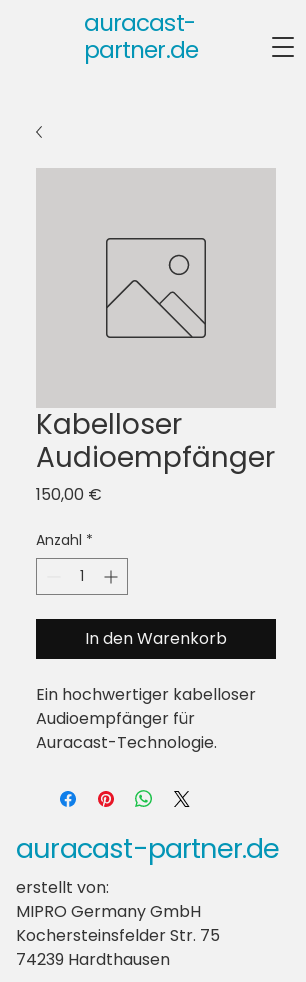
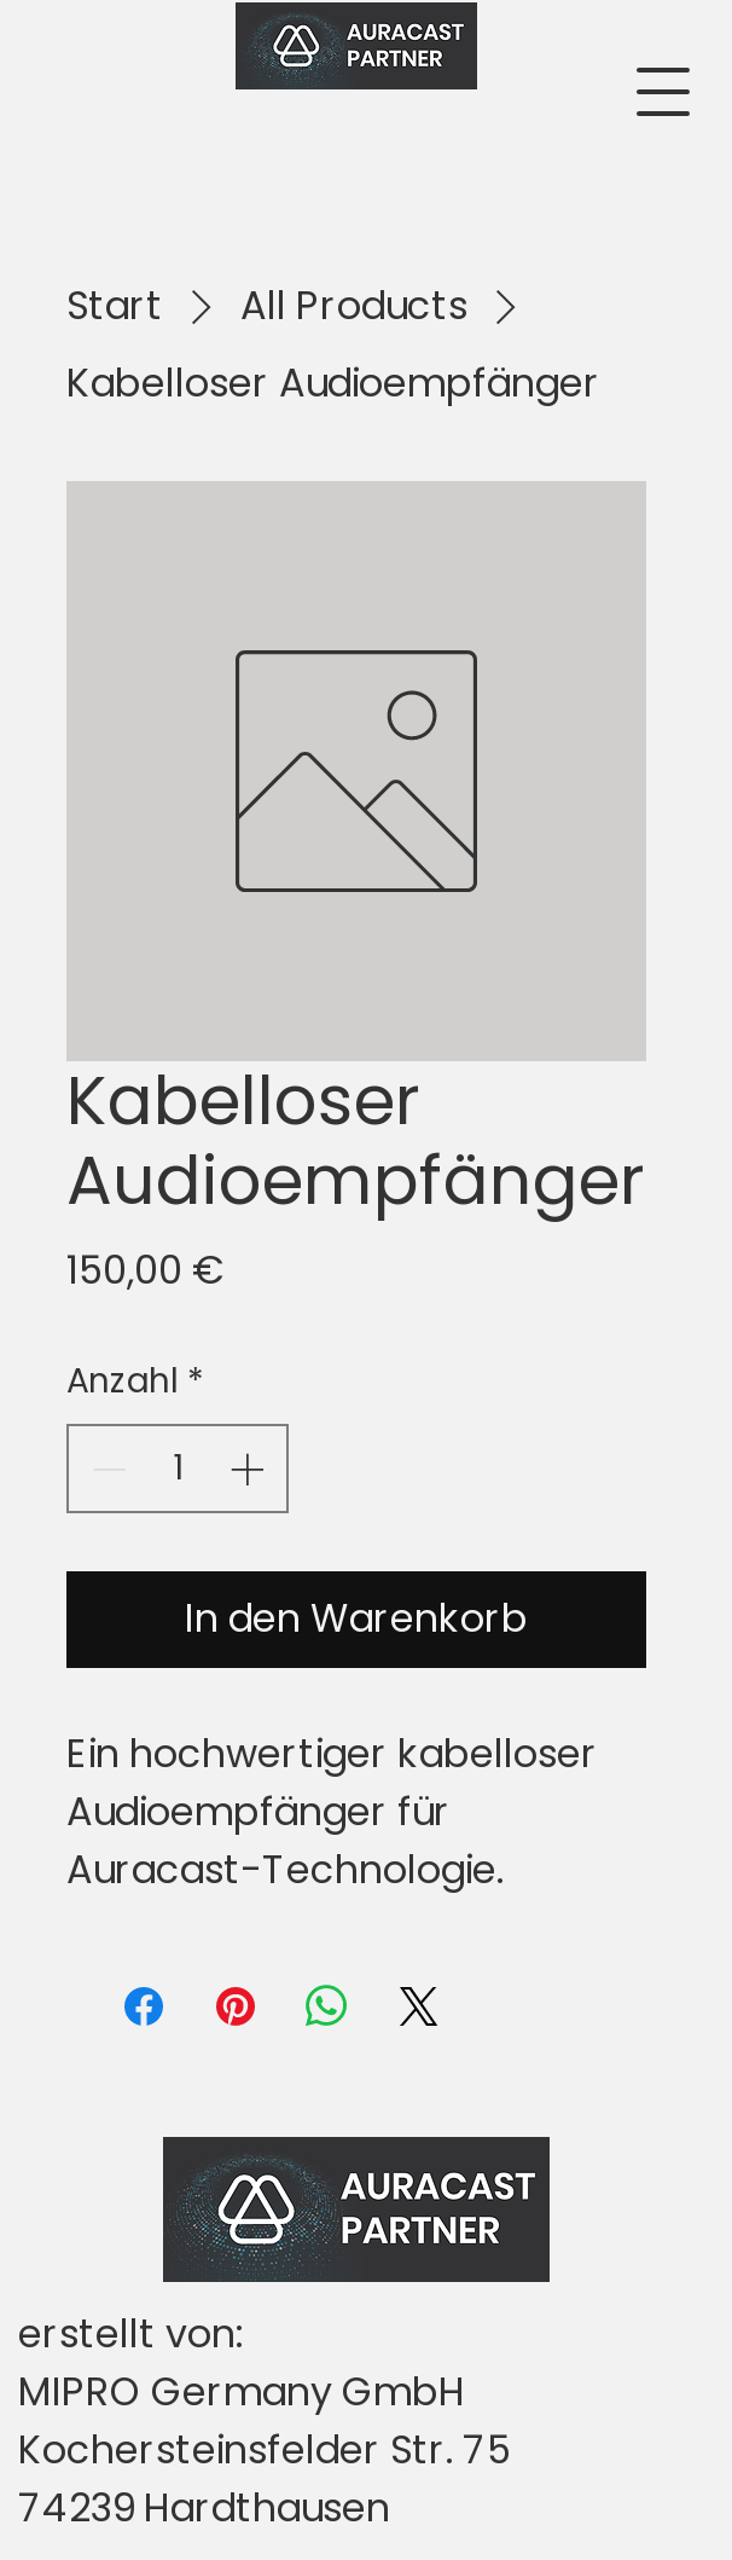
[84,7,198,66] auracast- | partner.de -> [66,278,600,411] Start | All Products | Kabelloser Audioempfänger
[16,830,280,867] auracast-partner.de -> none

